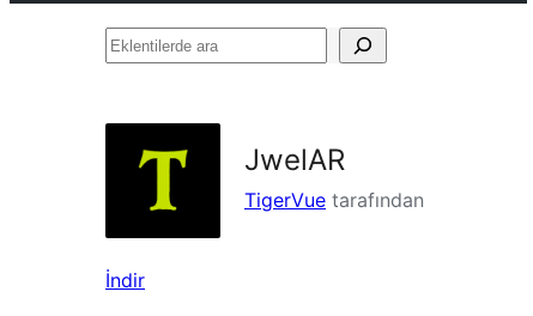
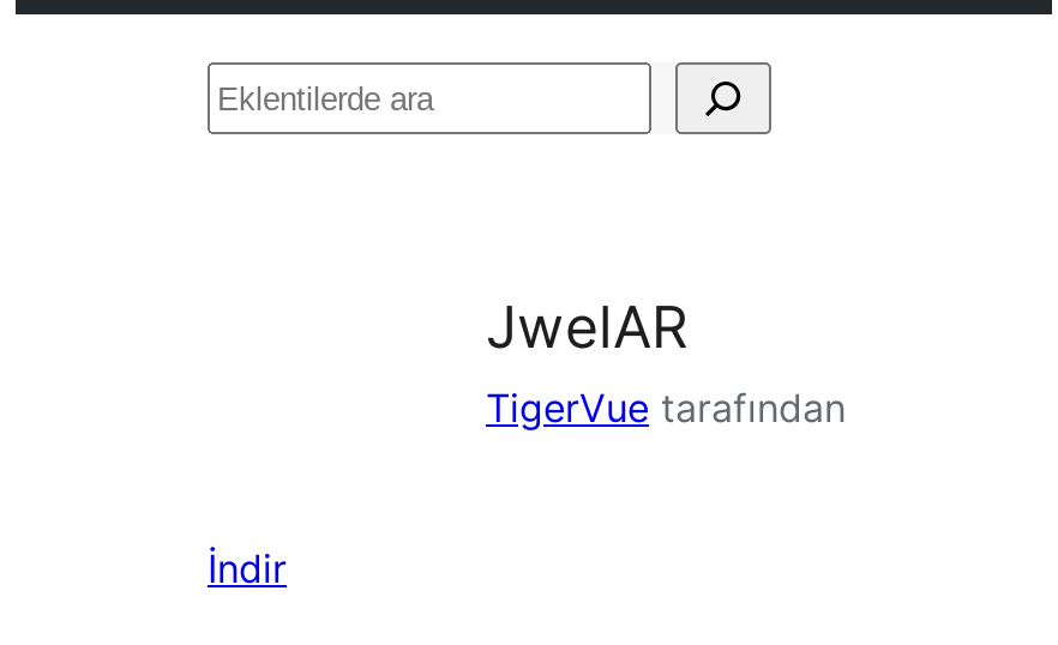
[104,122,222,239] [image] -> none

